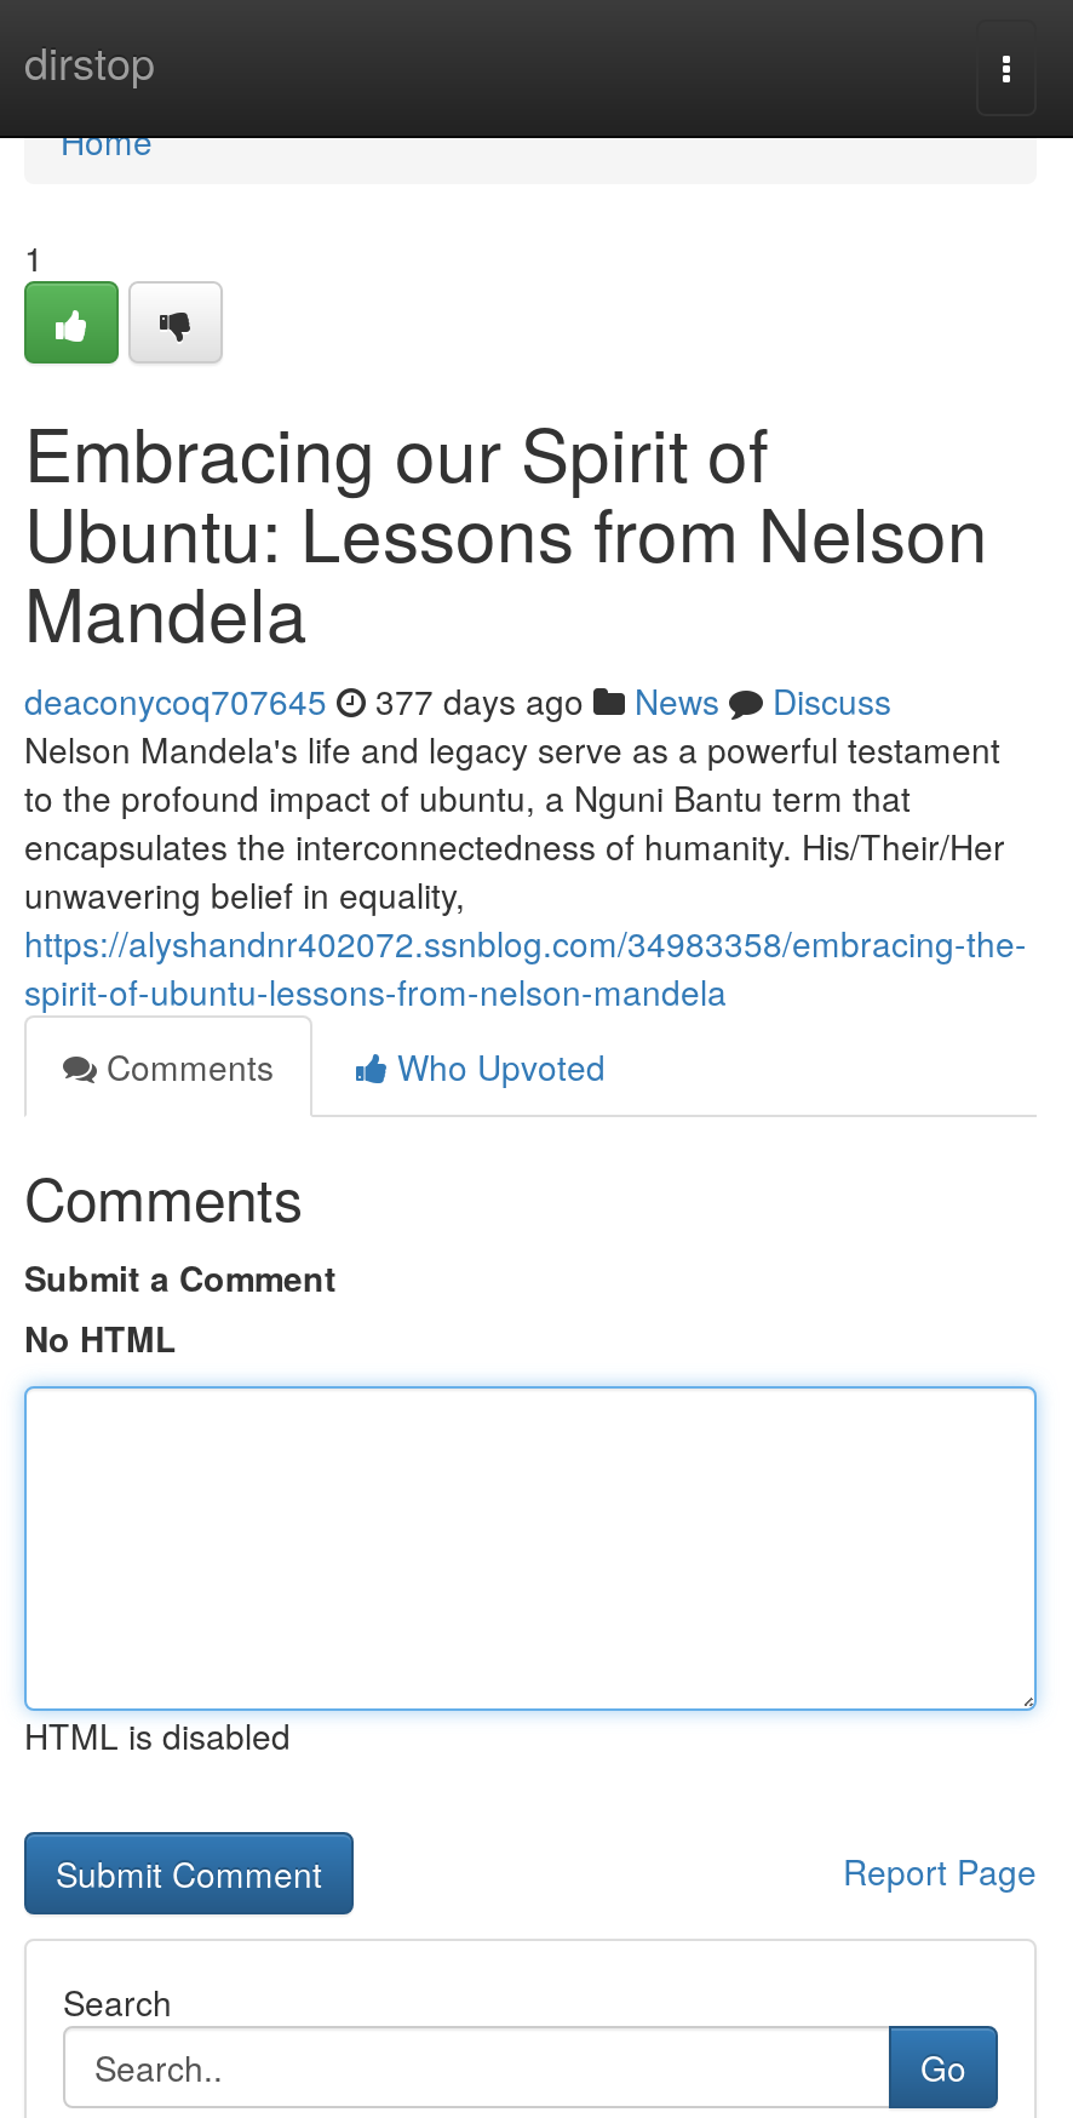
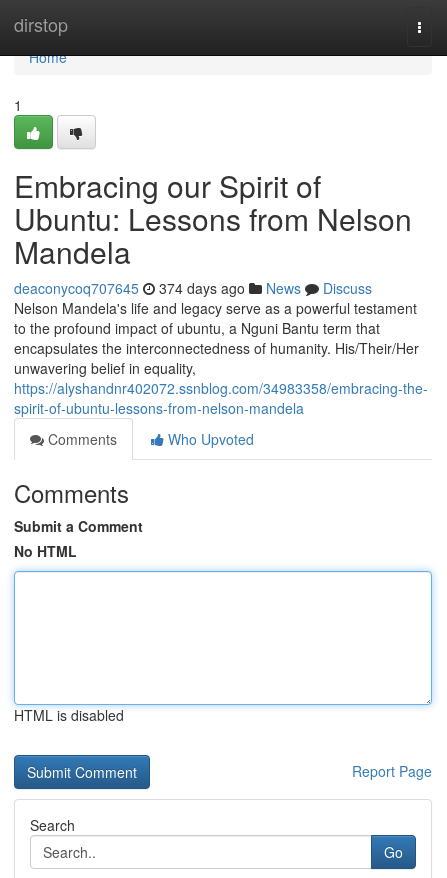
[24,676,891,725] deaconycoq707645 377 days ago News Discuss -> [14,278,372,298] deaconycoq707645 374 days ago News Discuss

